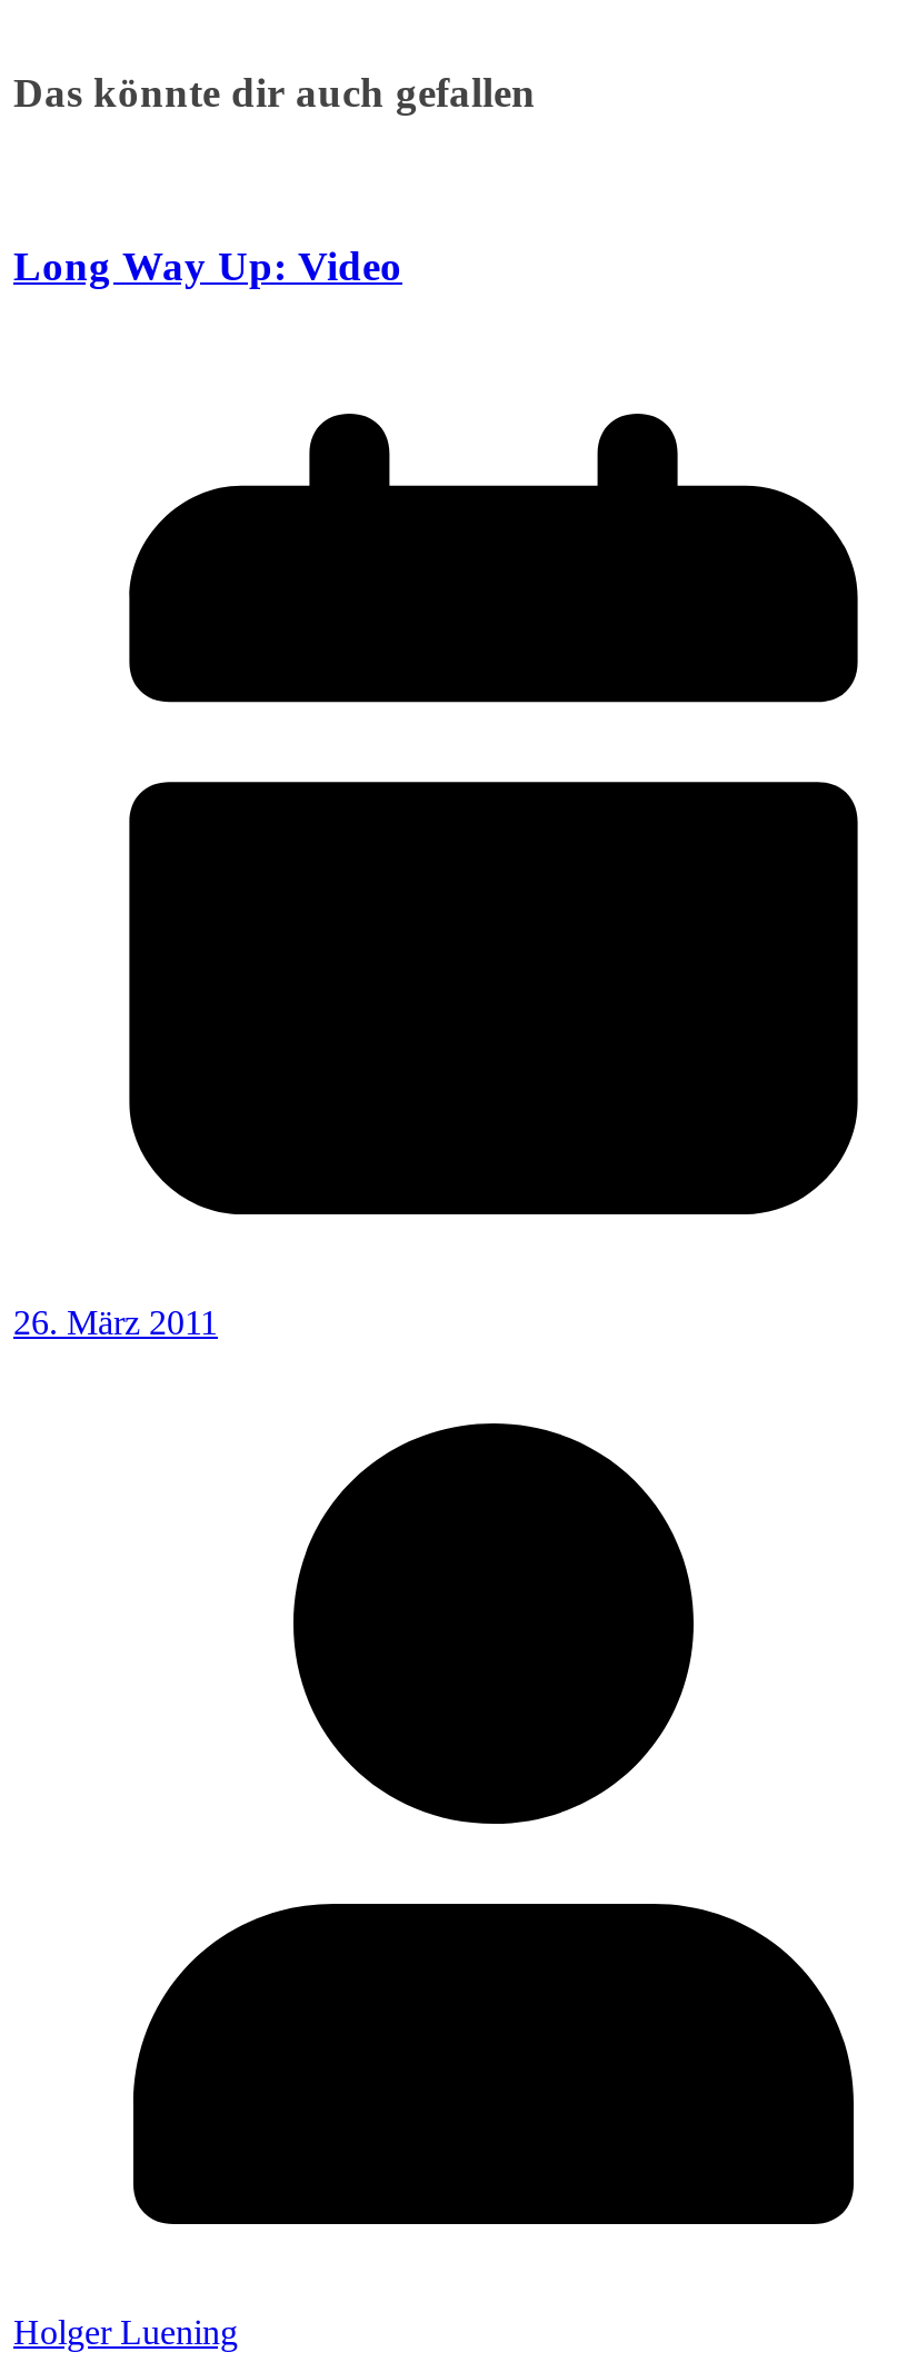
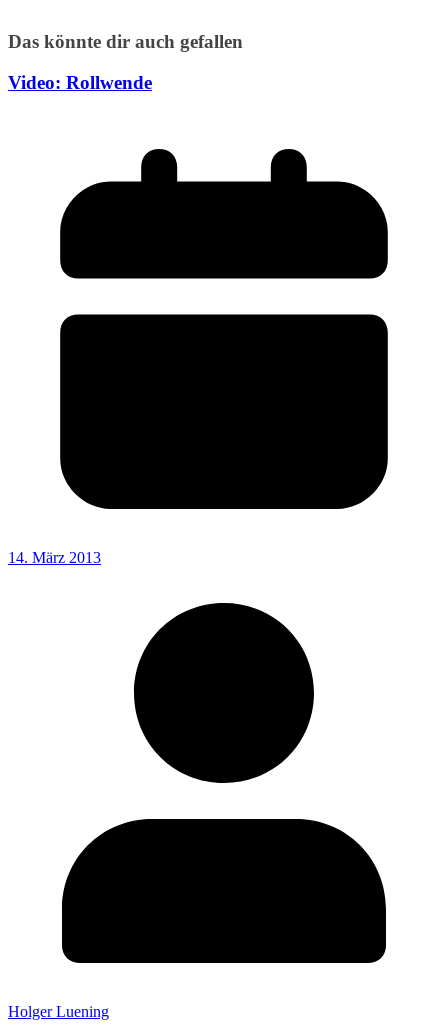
[13,242,402,289] Long Way Up: Video -> [8,72,152,93] Video: Rollwende
[13,1302,218,1340] 26. März 2011 -> [8,549,101,566] 14. März 2013

